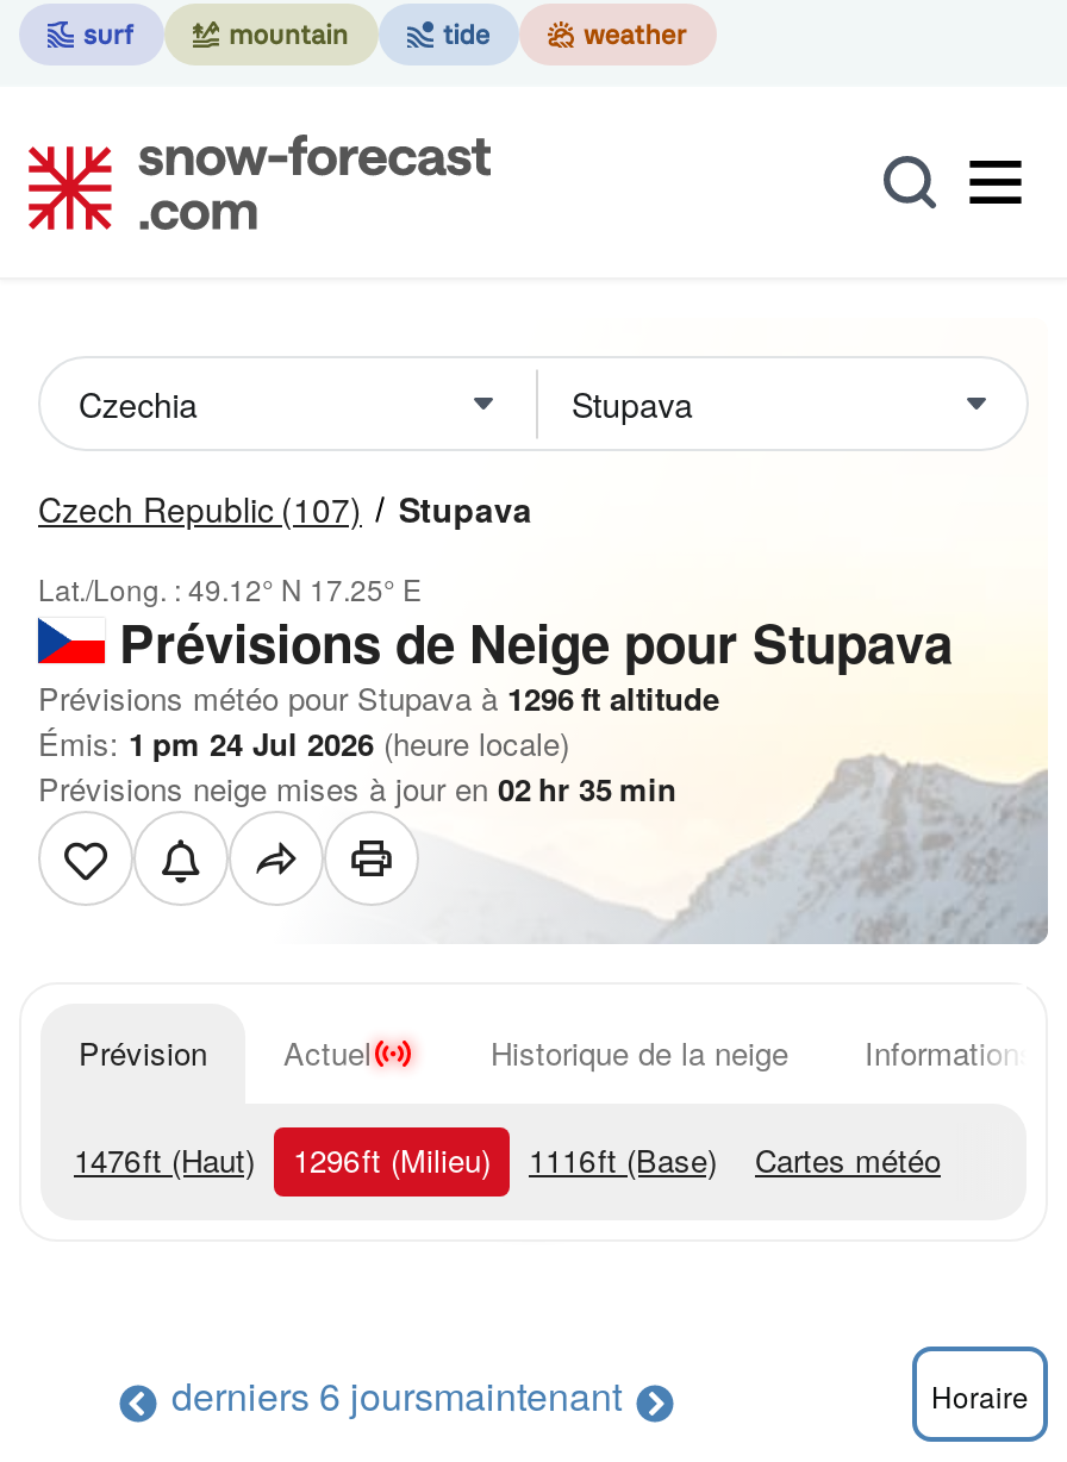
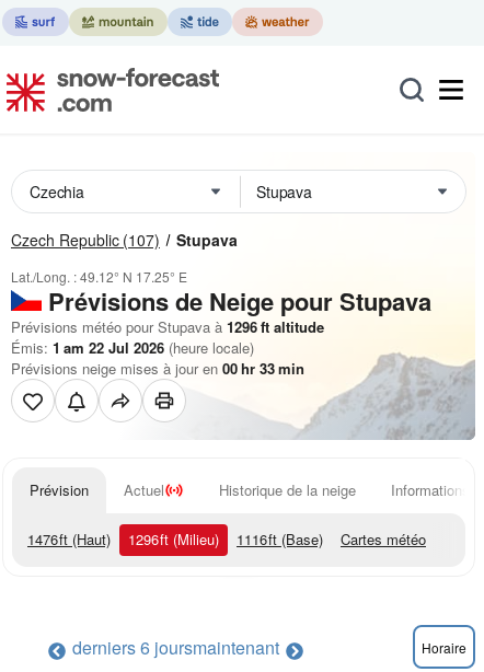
[38,720,569,766] Émis: 1 pm 24 Jul 2026 (heure locale) -> [11,337,254,358] Émis: 1 am 22 Jul 2026 (heure locale)
[38,766,676,811] Prévisions neige mises à jour en 02 hr 35 min -> [11,358,304,379] Prévisions neige mises à jour en 00 hr 33 min

